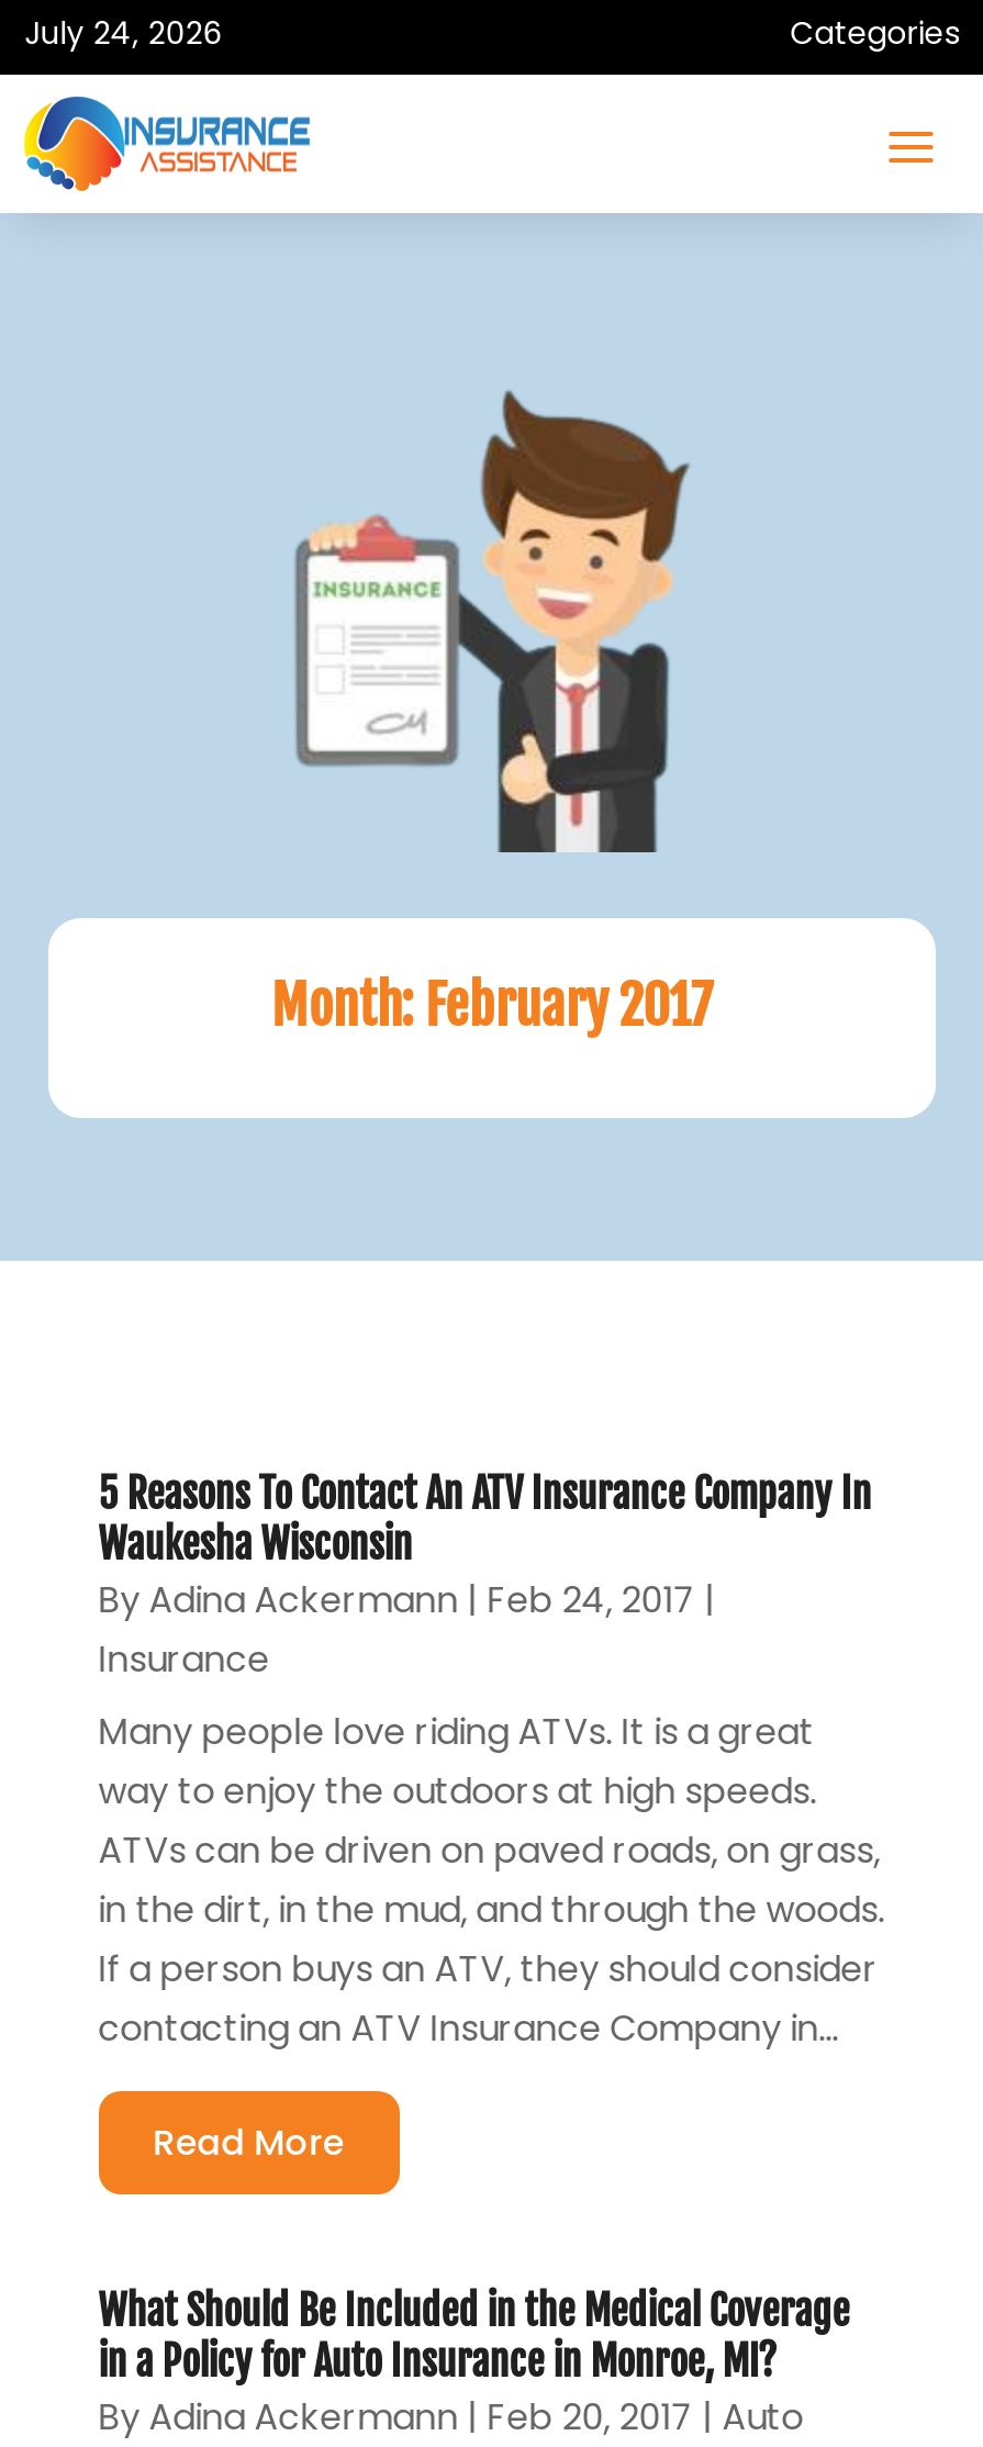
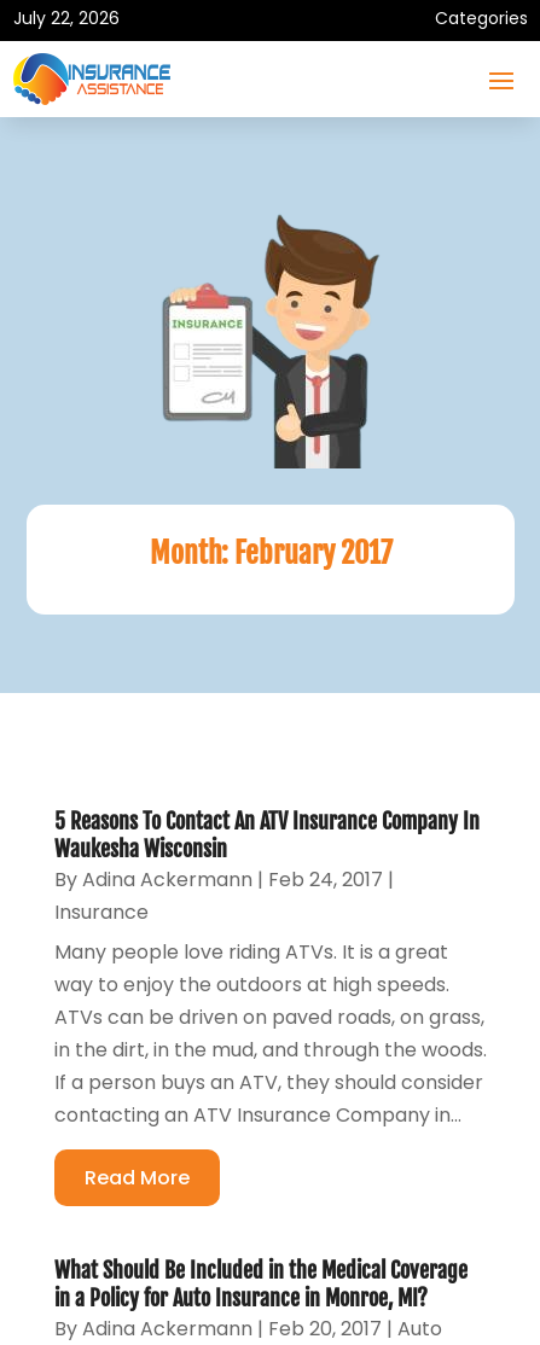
[25,11,222,55] July 24, 2026 -> [14,6,120,30] July 22, 2026

